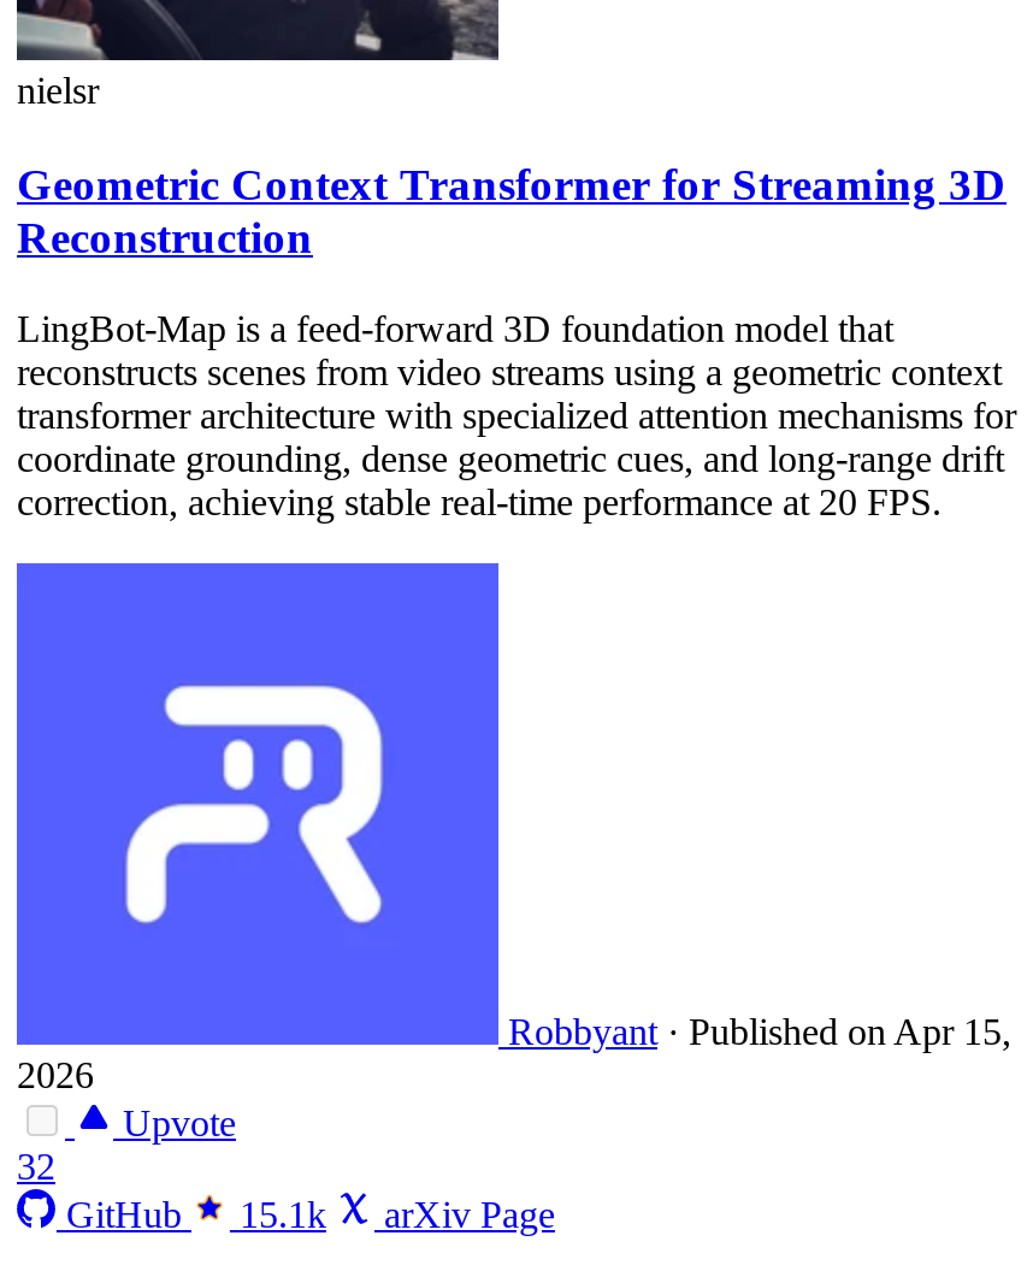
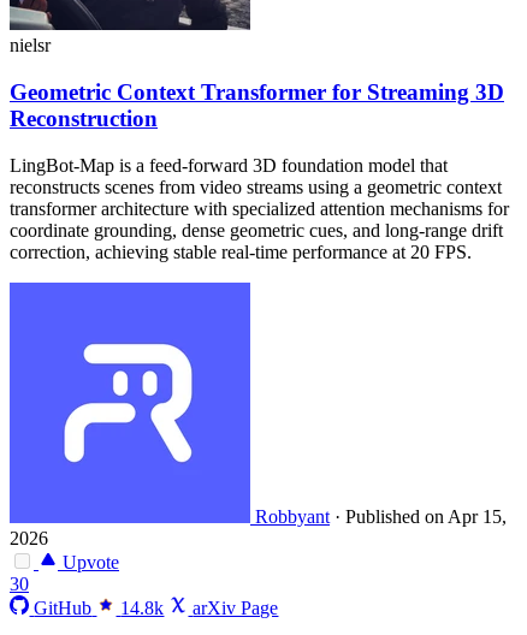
[17,1147,55,1188] 32 -> [10,573,29,594] 30
[66,1195,555,1236] GitHub 15.1k arXiv Page -> [34,597,279,618] GitHub 14.8k arXiv Page

